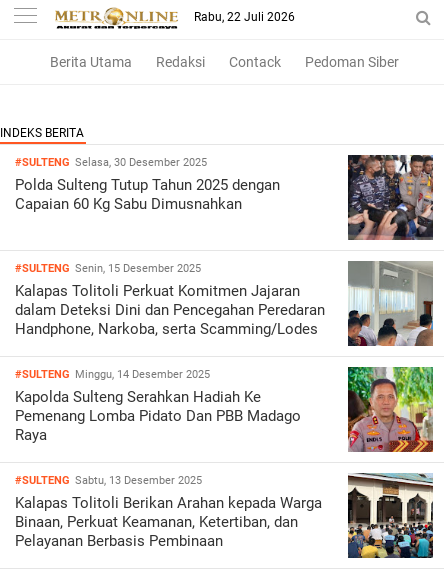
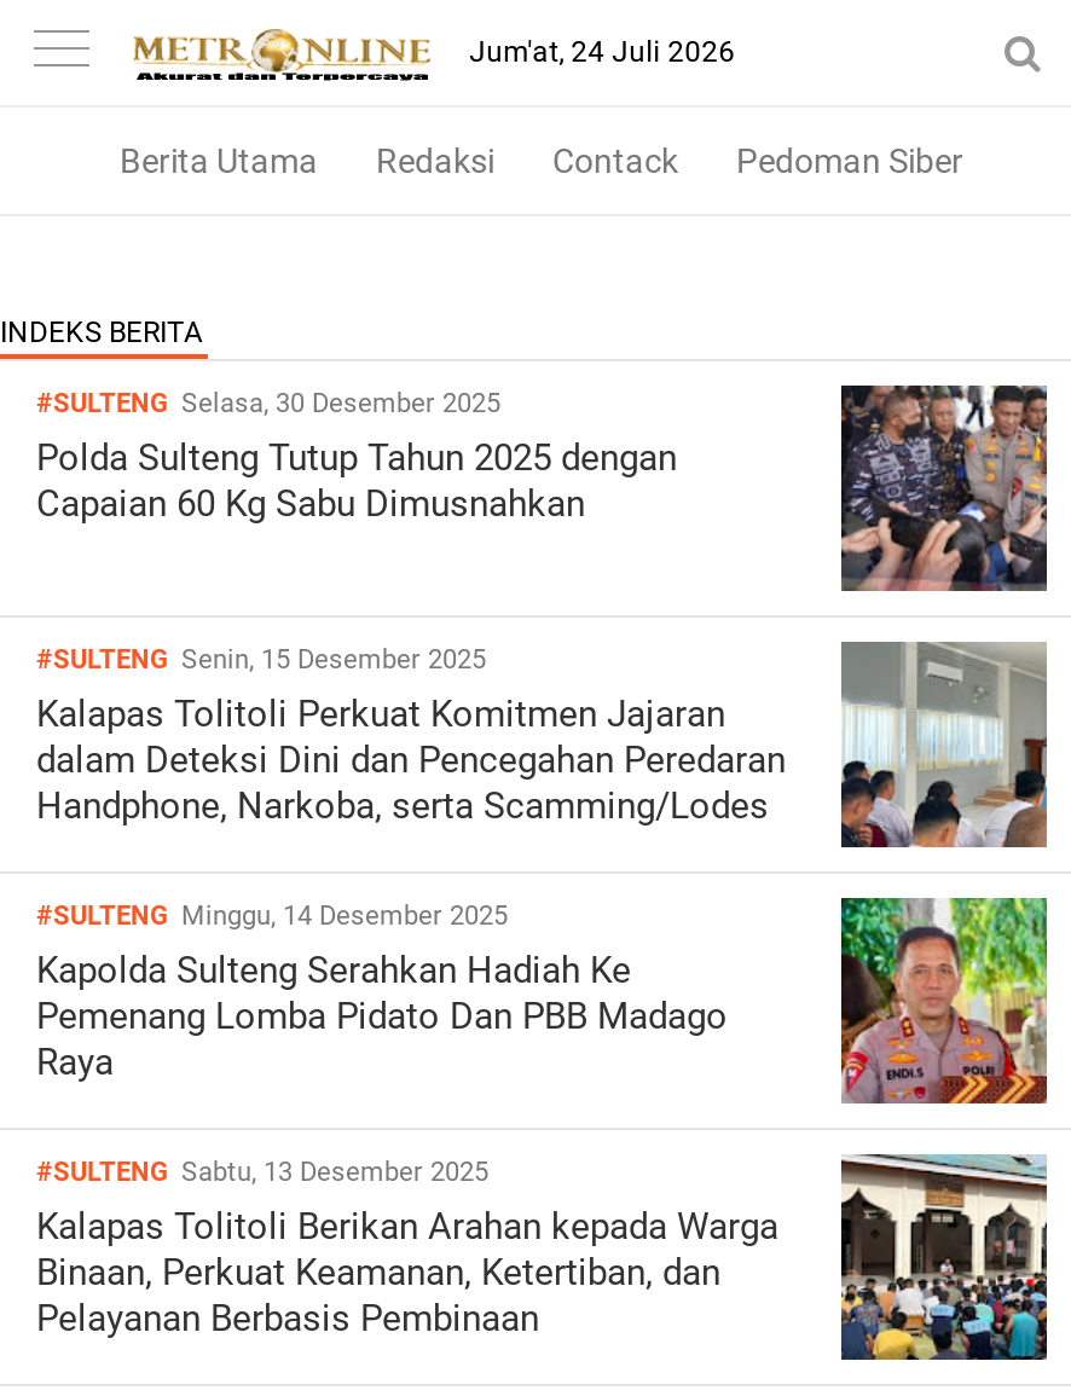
[194,10,295,24] Rabu, 22 Juli 2026 -> [469,35,735,69] Jum'at, 24 Juli 2026

